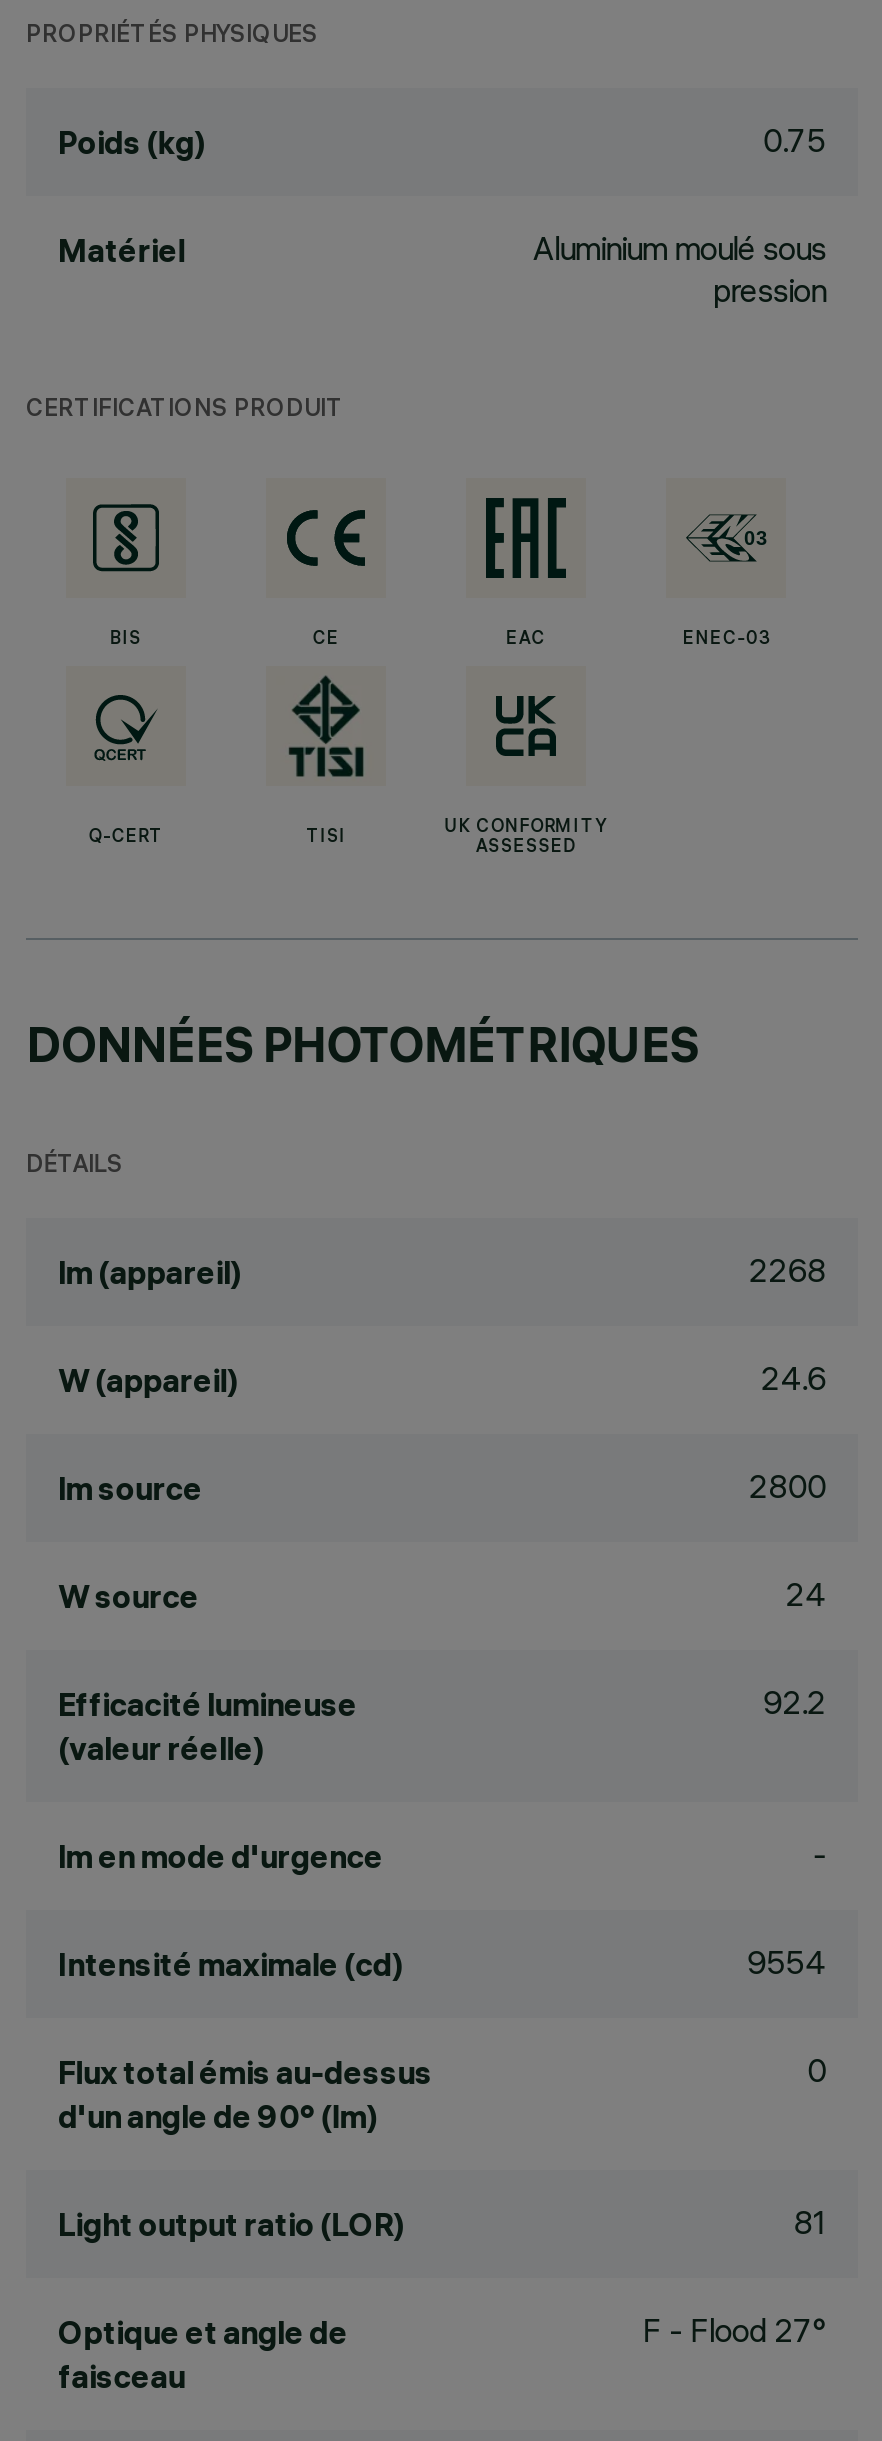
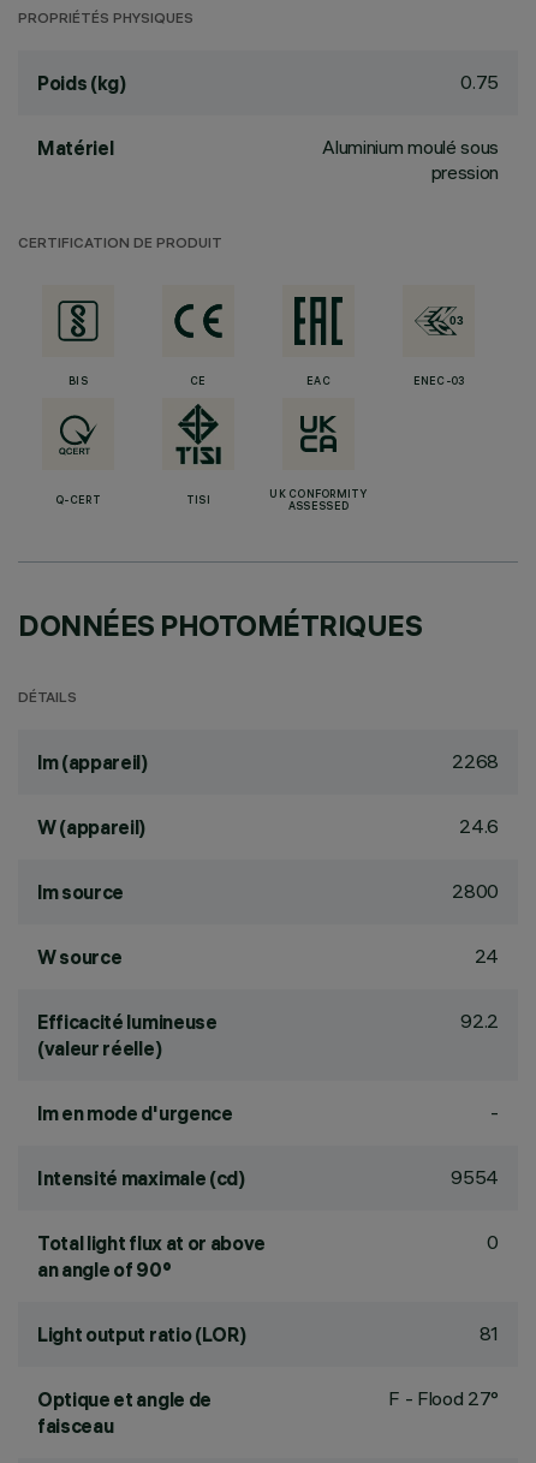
[26,398,344,424] CERTIFICATIONS PRODUIT -> [18,237,222,252] CERTIFICATION DE PRODUIT
[58,2052,432,2136] Flux total émis au-dessus | d'un angle de 90° (lm) -> [37,1231,266,1281] Total light flux at or above | an angle of 90°

